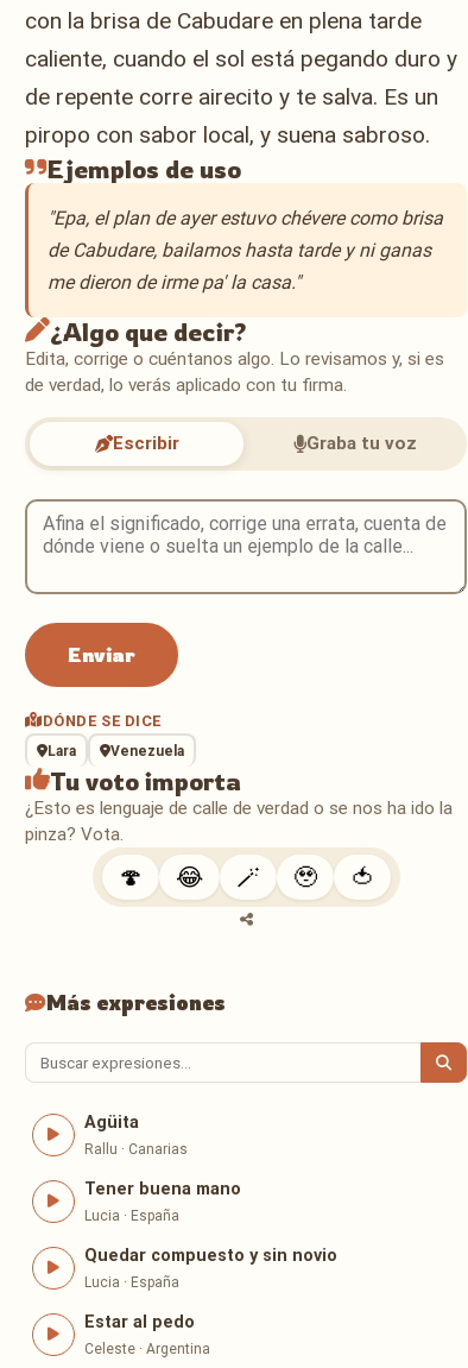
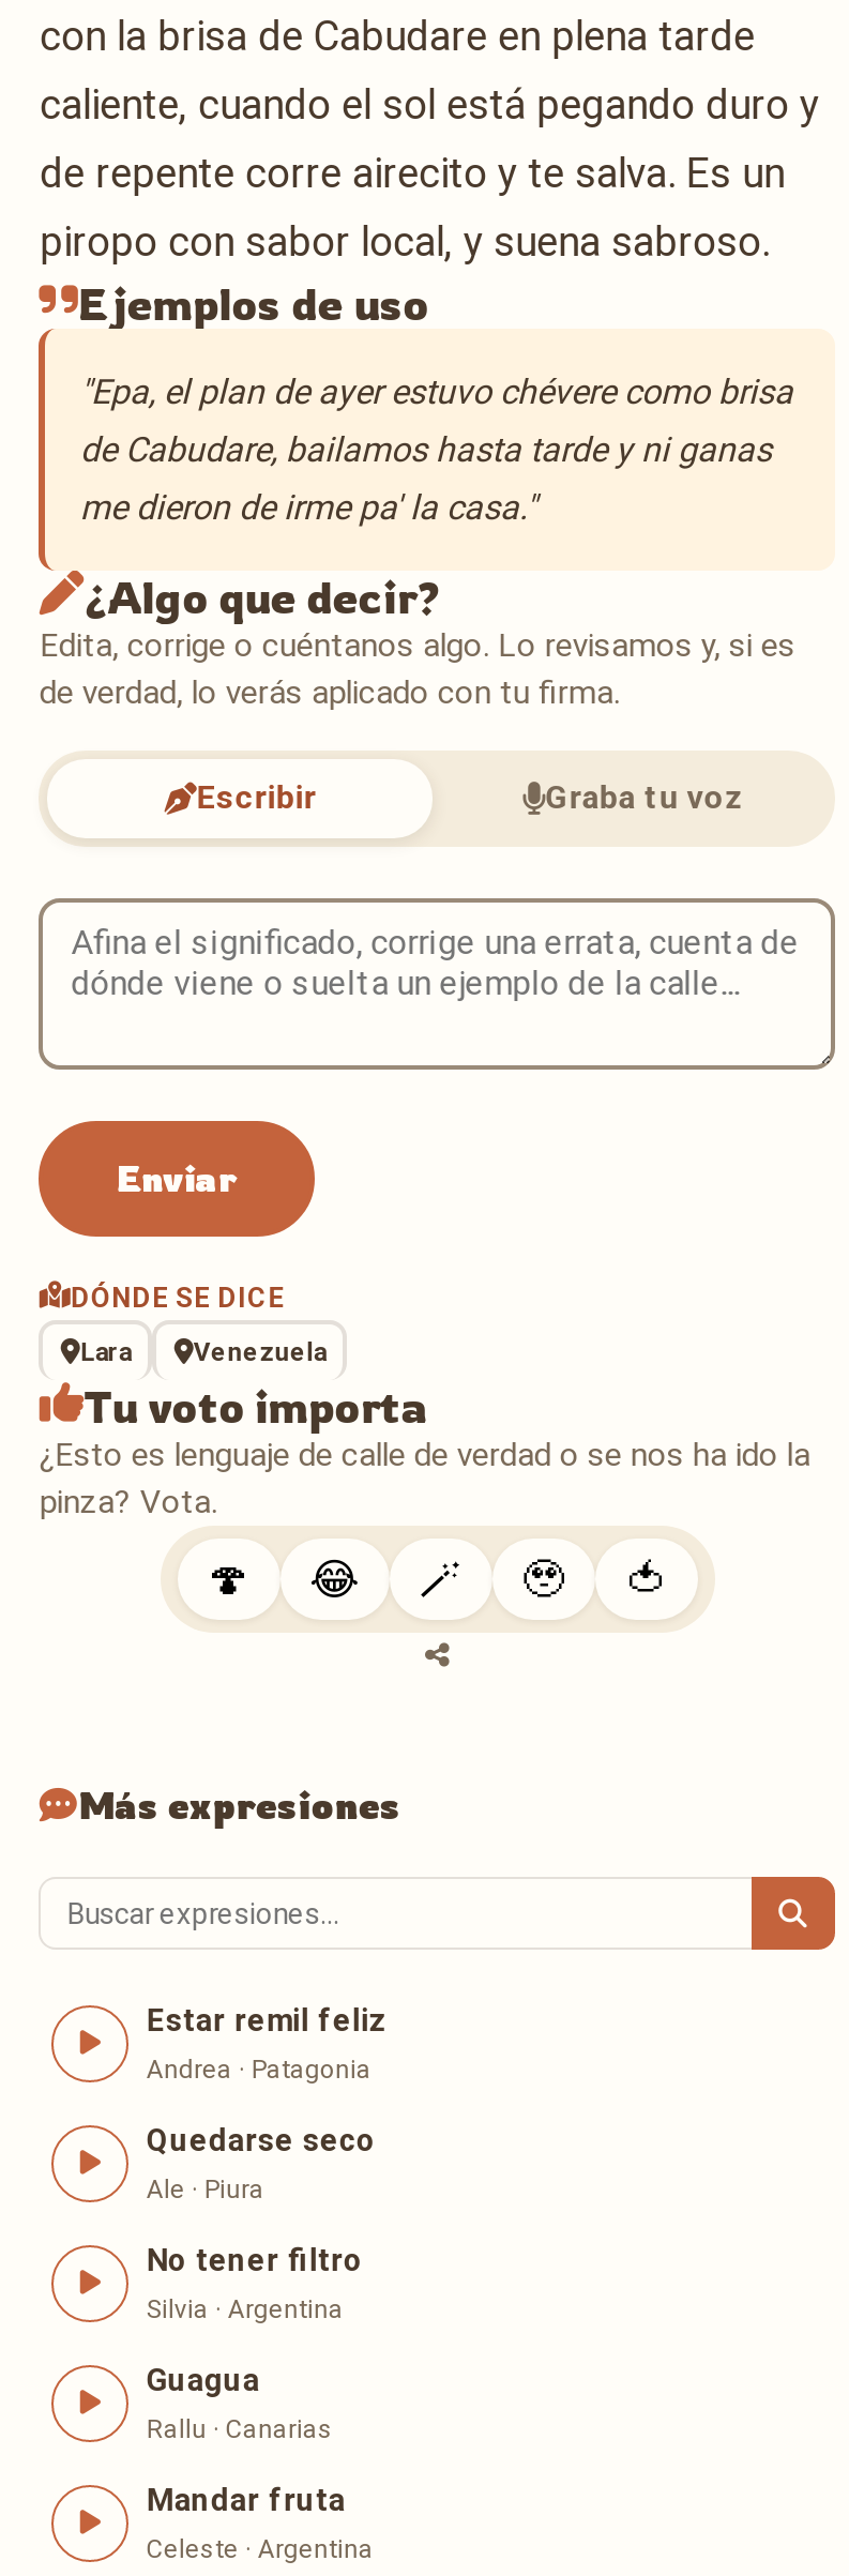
[85,1113,139,1133] Agüita -> [146,2004,386,2400] Estar remil feliz | Andrea · Patagonia | Quedarse seco | Ale · Piura | No tener filtro | Silvia · Argentina | Guagua
moved [85,1141,188,1158] -> [146,2415,333,2445]: Rallu · Canarias
[85,1179,338,1333] Tener buena mano | Lucia · España | Quedar compuesto y sin novio | Lucia · España | Estar al pedo -> [146,2484,346,2520] Mandar fruta

